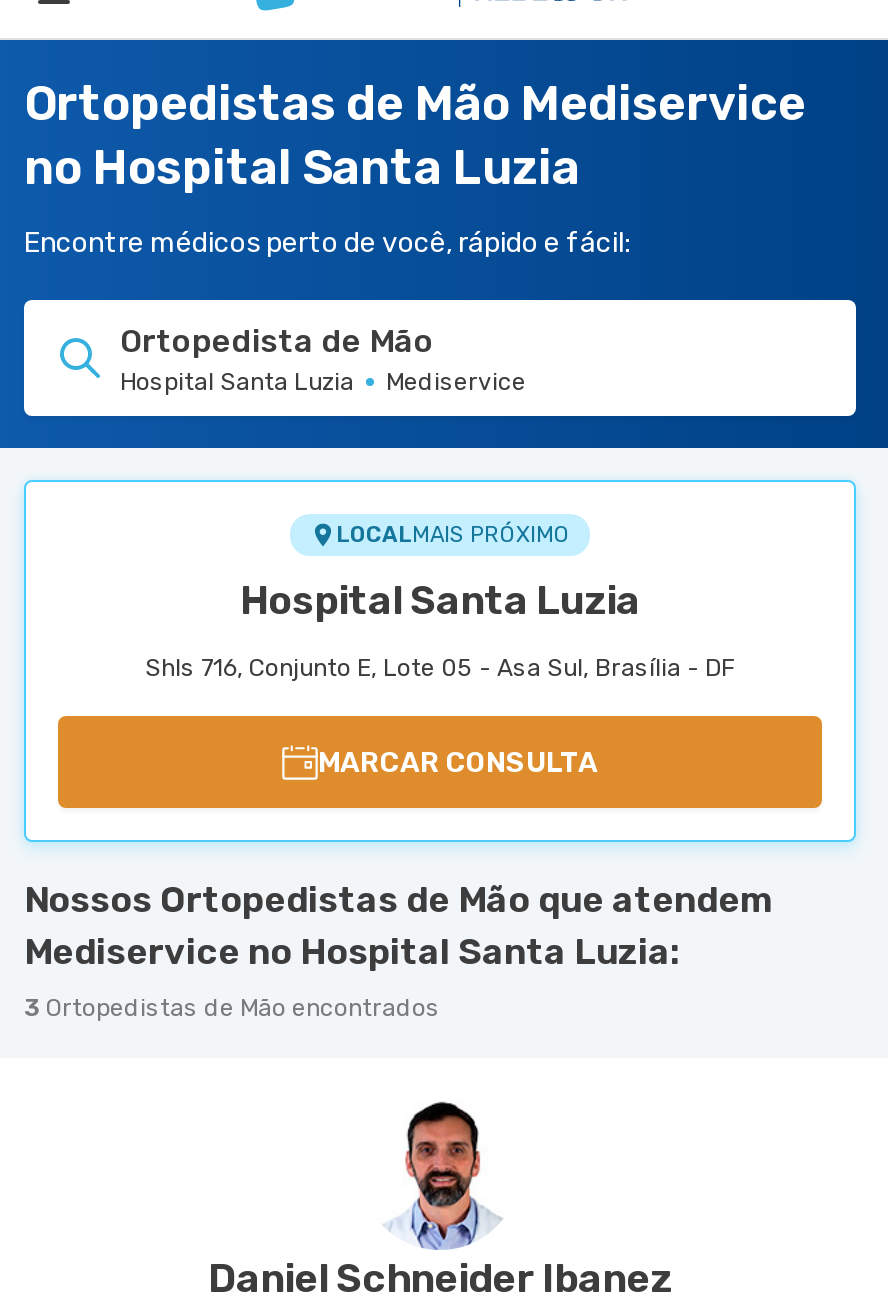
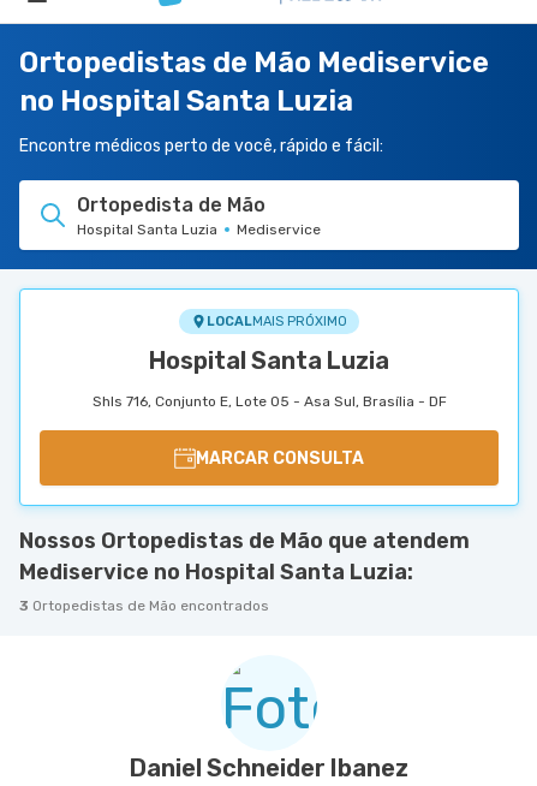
[368,1100,520,1250] [image] -> [225,662,318,750] [image]

